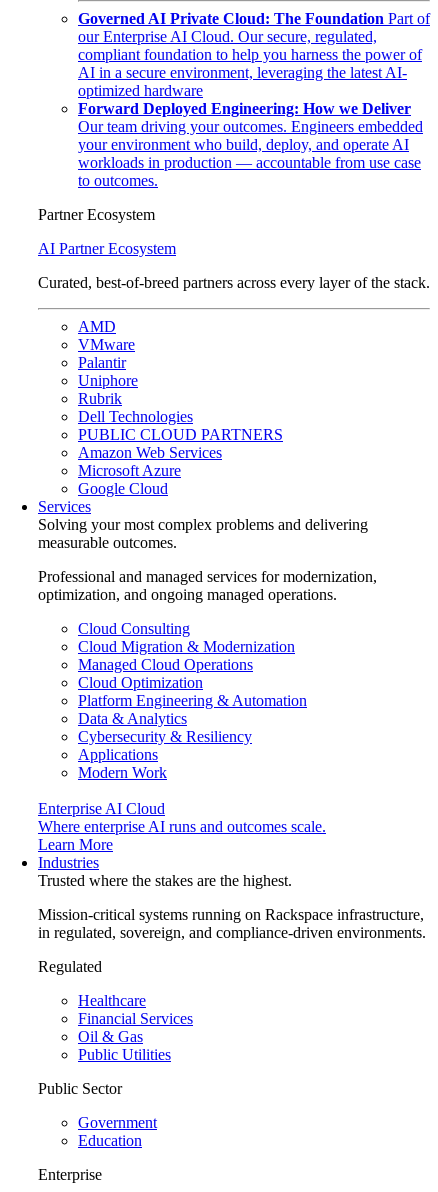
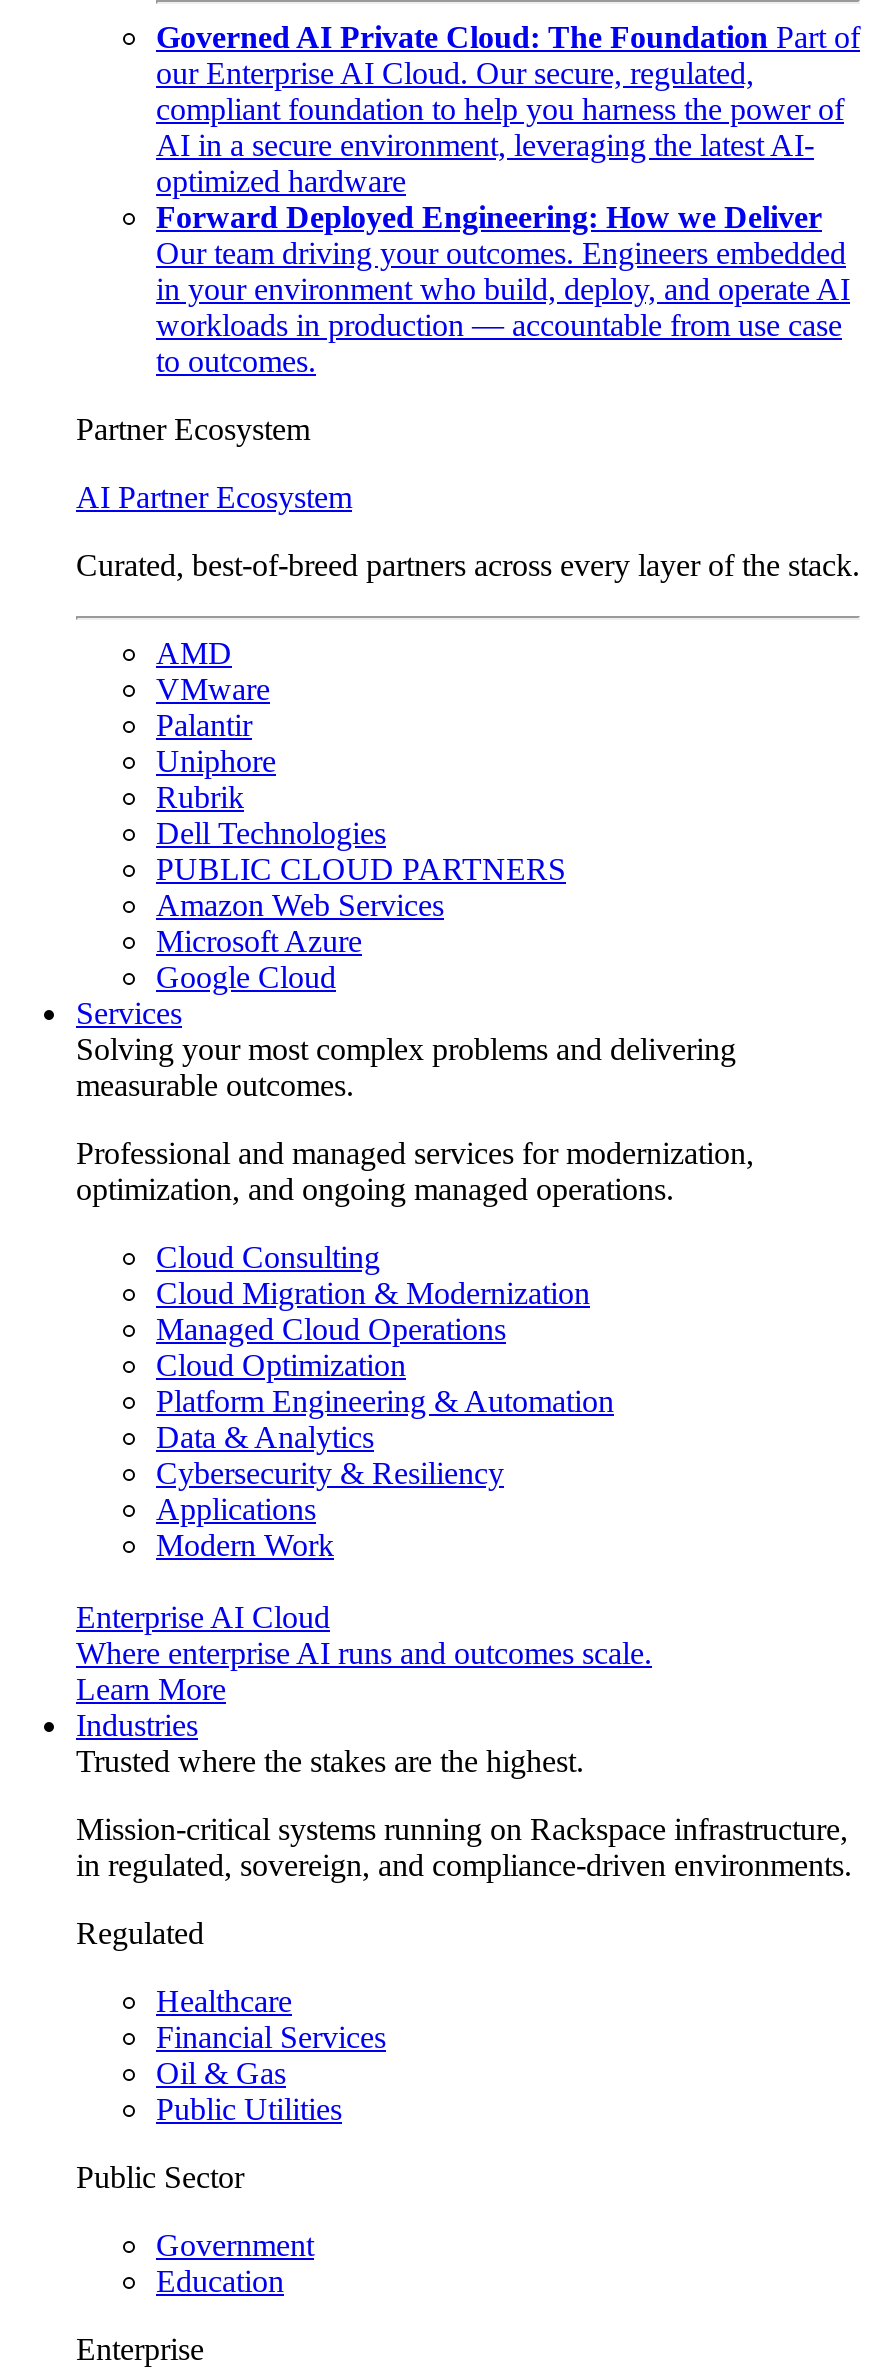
[78,136,409,153] your environment who build, deploy, and operate AI -> [156,272,850,306] in your environment who build, deploy, and operate AI

